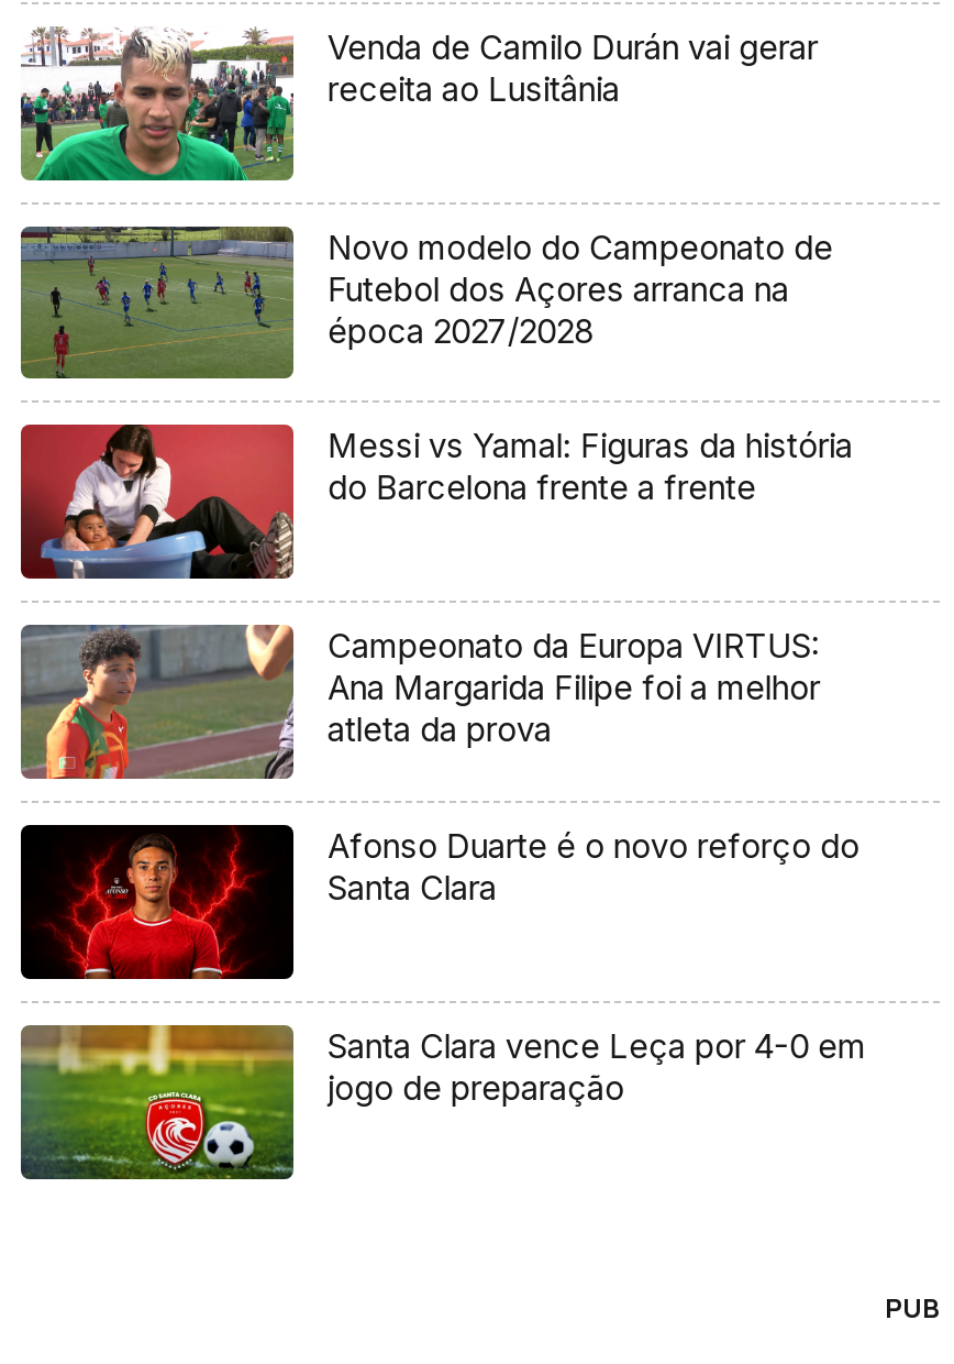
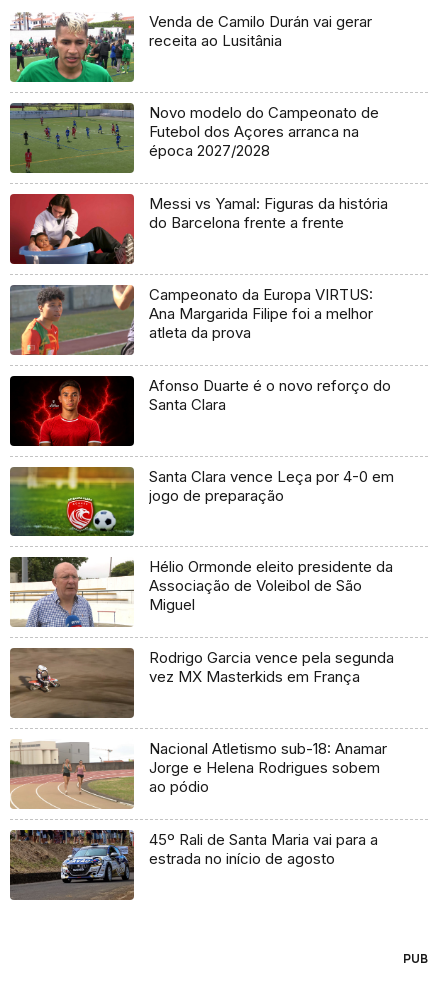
none -> [9,739,135,809] [image]
none -> [10,556,394,686] [image] | Hélio Ormonde eleito presidente da | Associação de Voleibol de São | Miguel | Rodrigo Garcia vence pela segunda | vez MX Masterkids em França
none -> [10,647,387,868] [image] | Nacional Atletismo sub-18: Anamar | Jorge e Helena Rodrigues sobem | ao pódio | 45º Rali de Santa Maria vai para a | estrada no início de agosto
none -> [10,829,134,901] [image]

